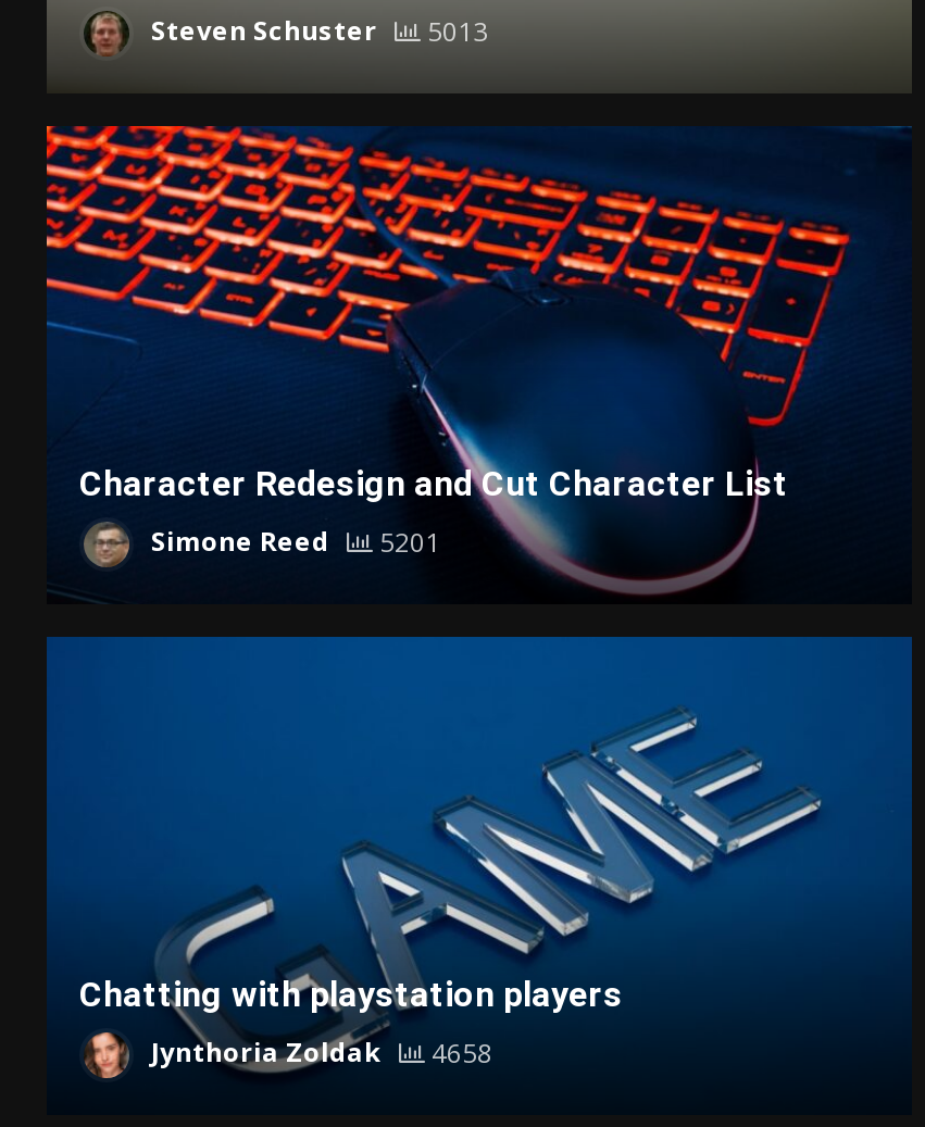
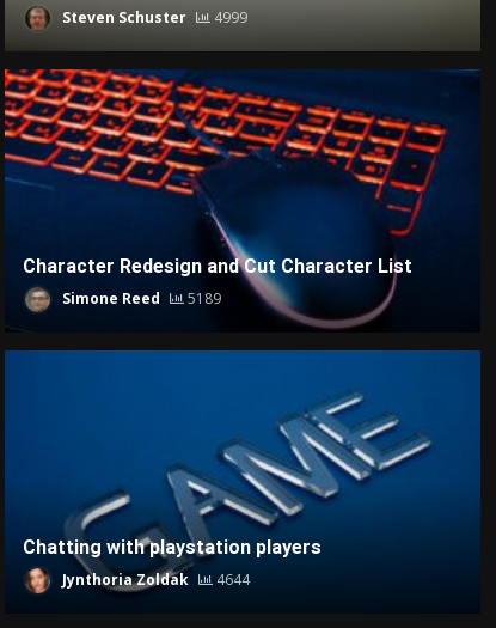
[145,13,488,50] Steven Schuster 5013 -> [59,7,247,28] Steven Schuster 4999
[145,524,440,561] Simone Reed 5201 -> [59,288,221,309] Simone Reed 5189
[145,1035,492,1072] Jynthoria Zoldak 4658 -> [59,570,250,590] Jynthoria Zoldak 4644

